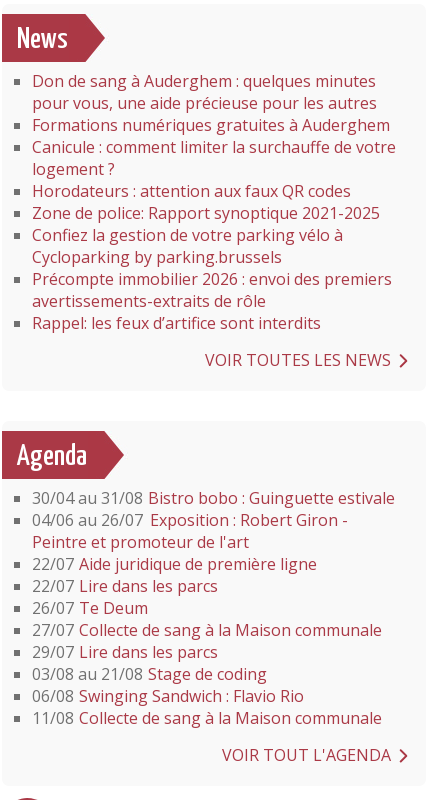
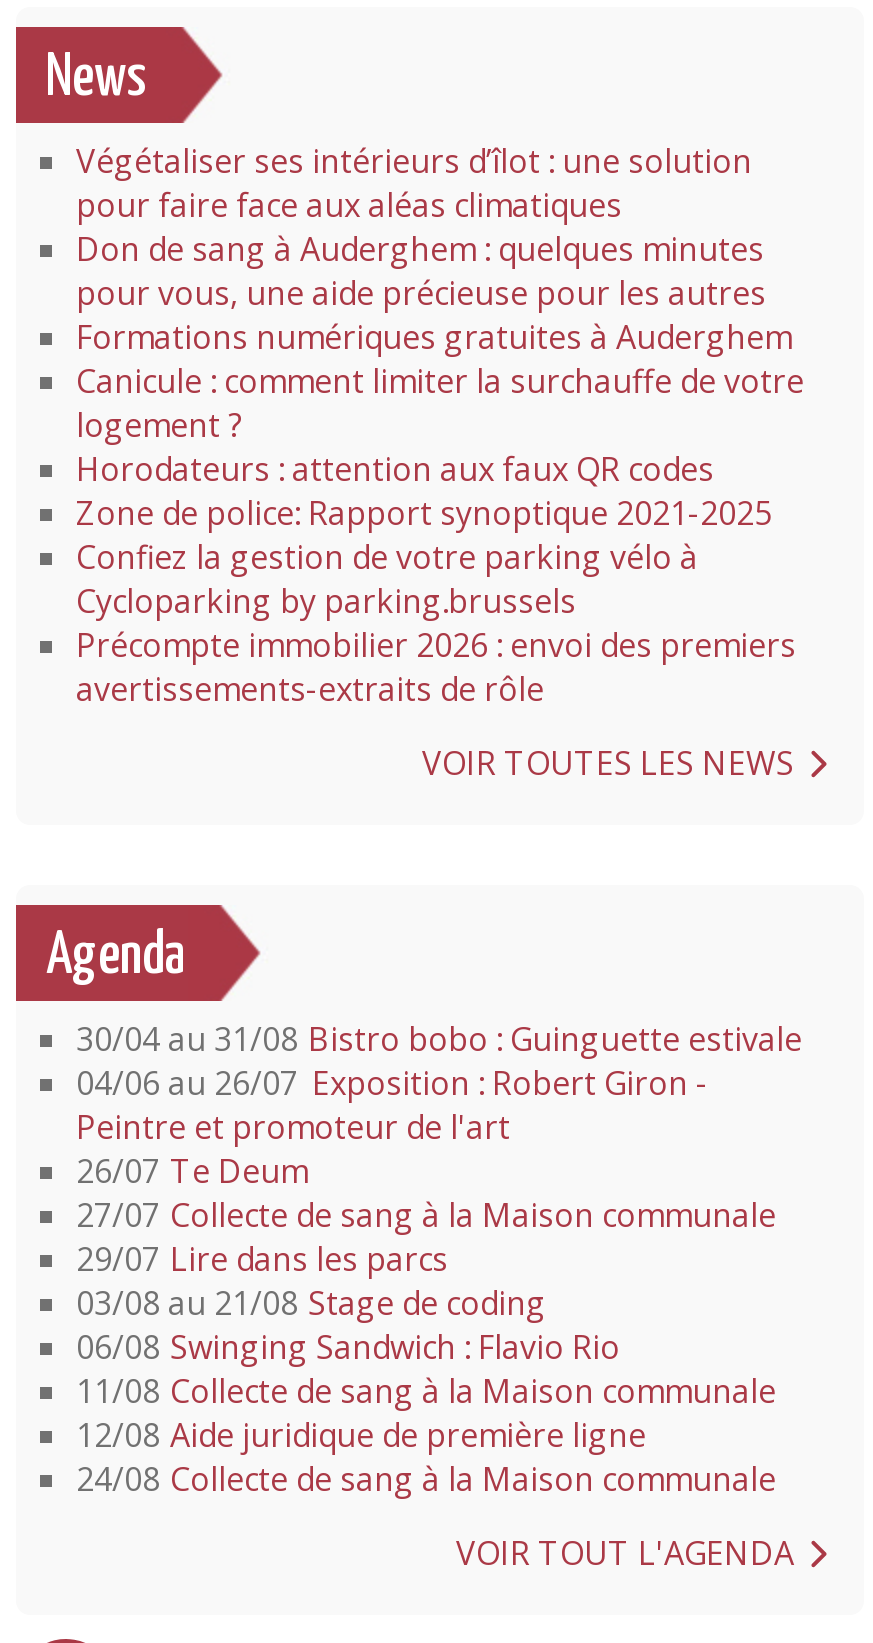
none -> [76,139,752,227] Végétaliser ses intérieurs d’îlot : une solution | pour faire face aux aléas climatiques
moved [32,70,396,312] -> [76,227,804,711]: Don de sang à Auderghem : quelques minutes | pour vous, une aide précieuse pour les autres | Formations numériques gratuites à Auderghem | ... | Précompte immobilier 2026 : envoi des premiers | avertissements-extraits de rôle
[32,312,321,334] Rappel: les feux d’artifice sont interdits -> none
[32,553,317,597] 22/07 Aide juridique de première ligne | 22/07 Lire dans les parcs -> none
moved [32,597,382,729] -> [76,1149,776,1413]: 26/07 Te Deum | 27/07 Collecte de sang à la Maison communale | 29/07 Lire dans les parcs | 03/08 au 21/08 Stage de coding | 06/08 Swinging Sandwich : Flavio Rio | 11/08 Collecte de sang à la Maison communale
none -> [76,1413,776,1501] 12/08 Aide juridique de première ligne | 24/08 Collecte de sang à la Maison communale

